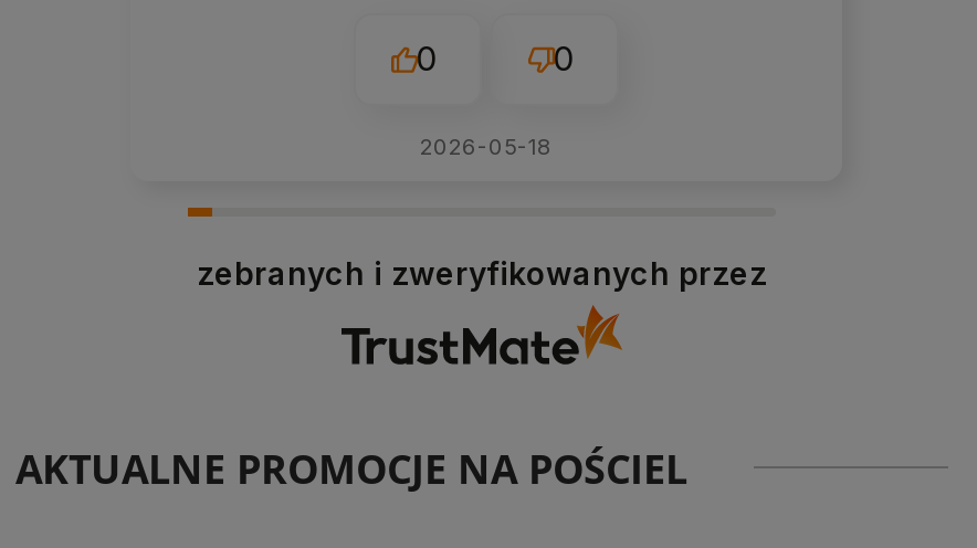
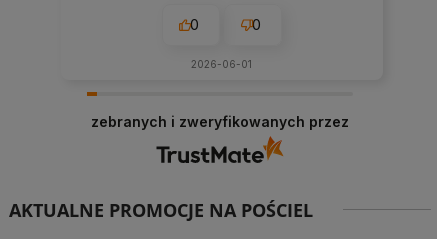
[420,133,553,160] 2026-05-18 -> [191,58,252,70] 2026-06-01

